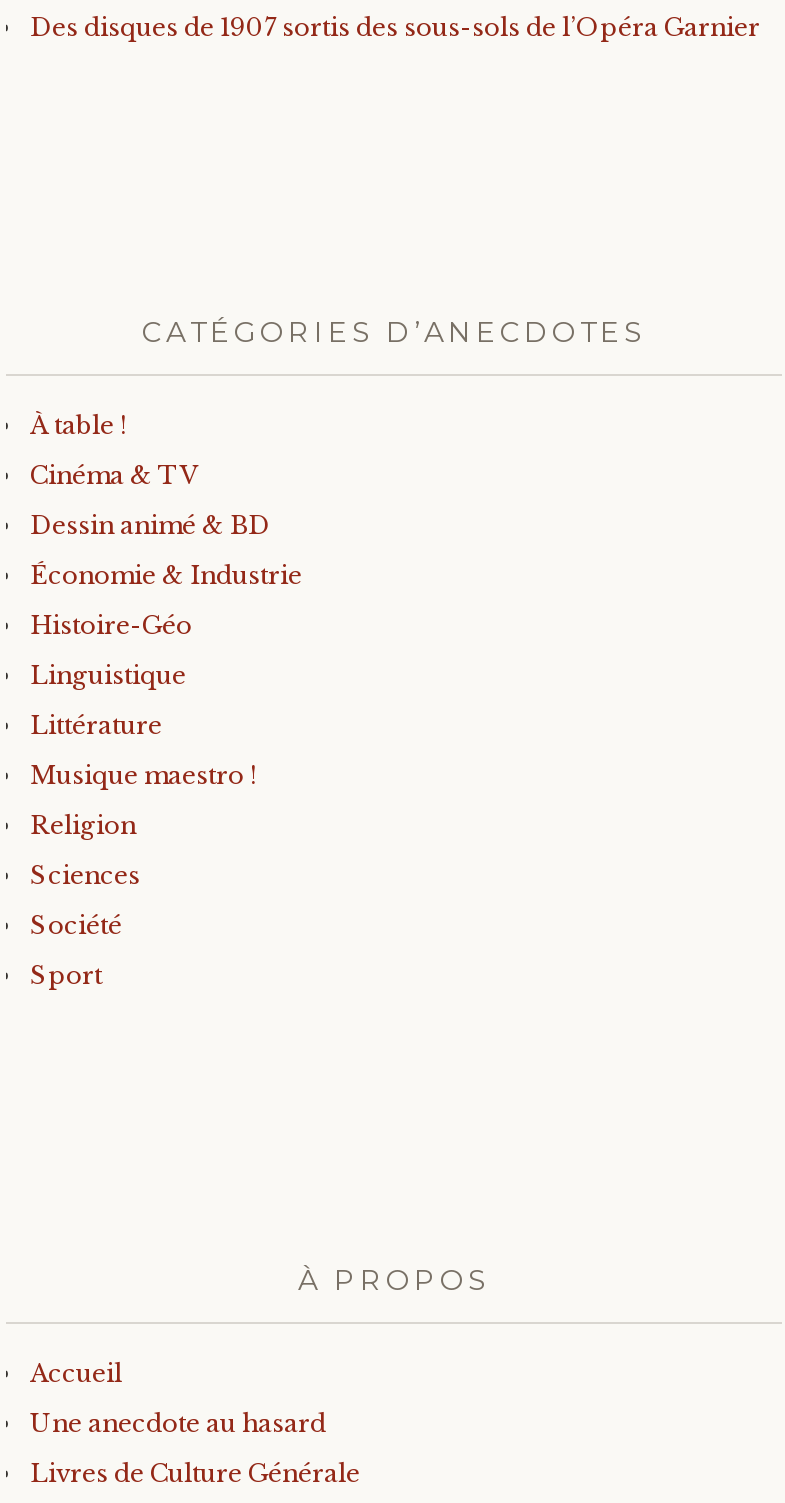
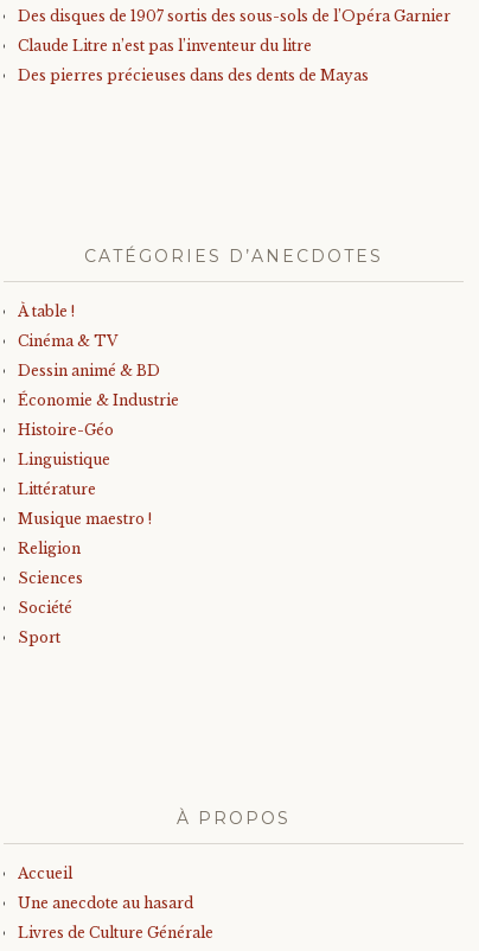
none -> [18,37,369,84] Claude Litre n’est pas l’inventeur du litre | Des pierres précieuses dans des dents de Mayas

